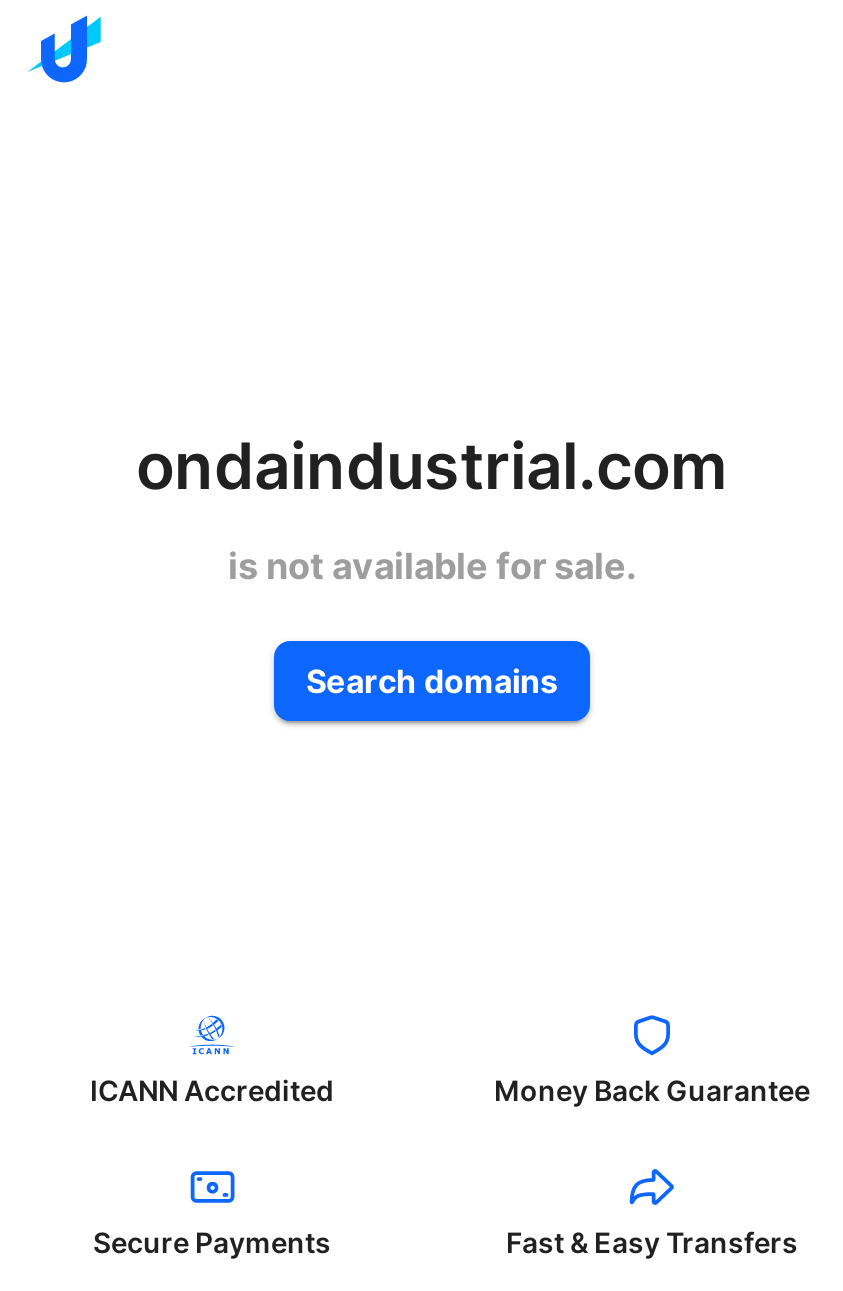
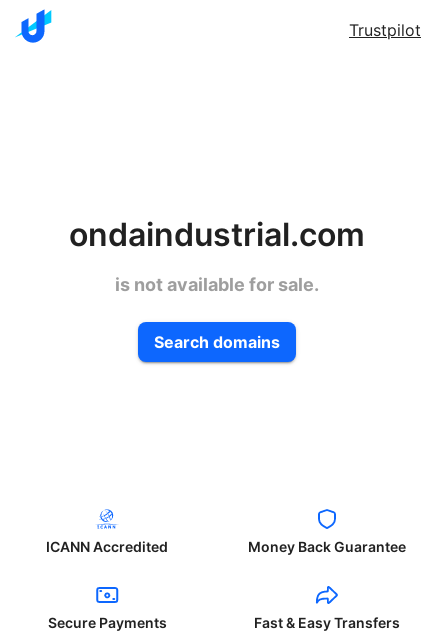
none -> [349,20,421,40] Trustpilot

